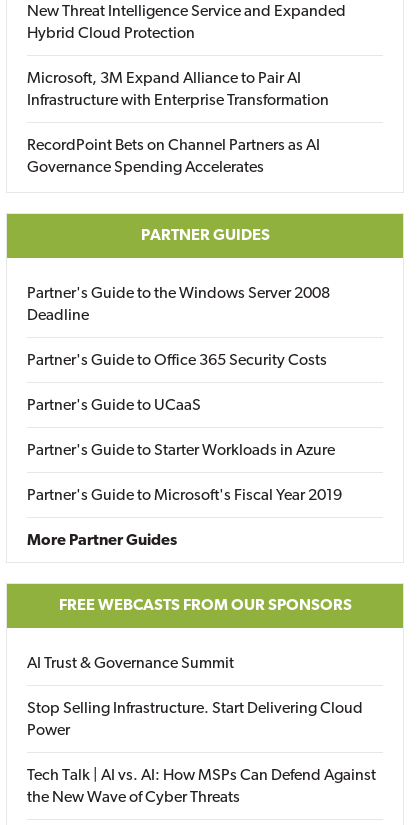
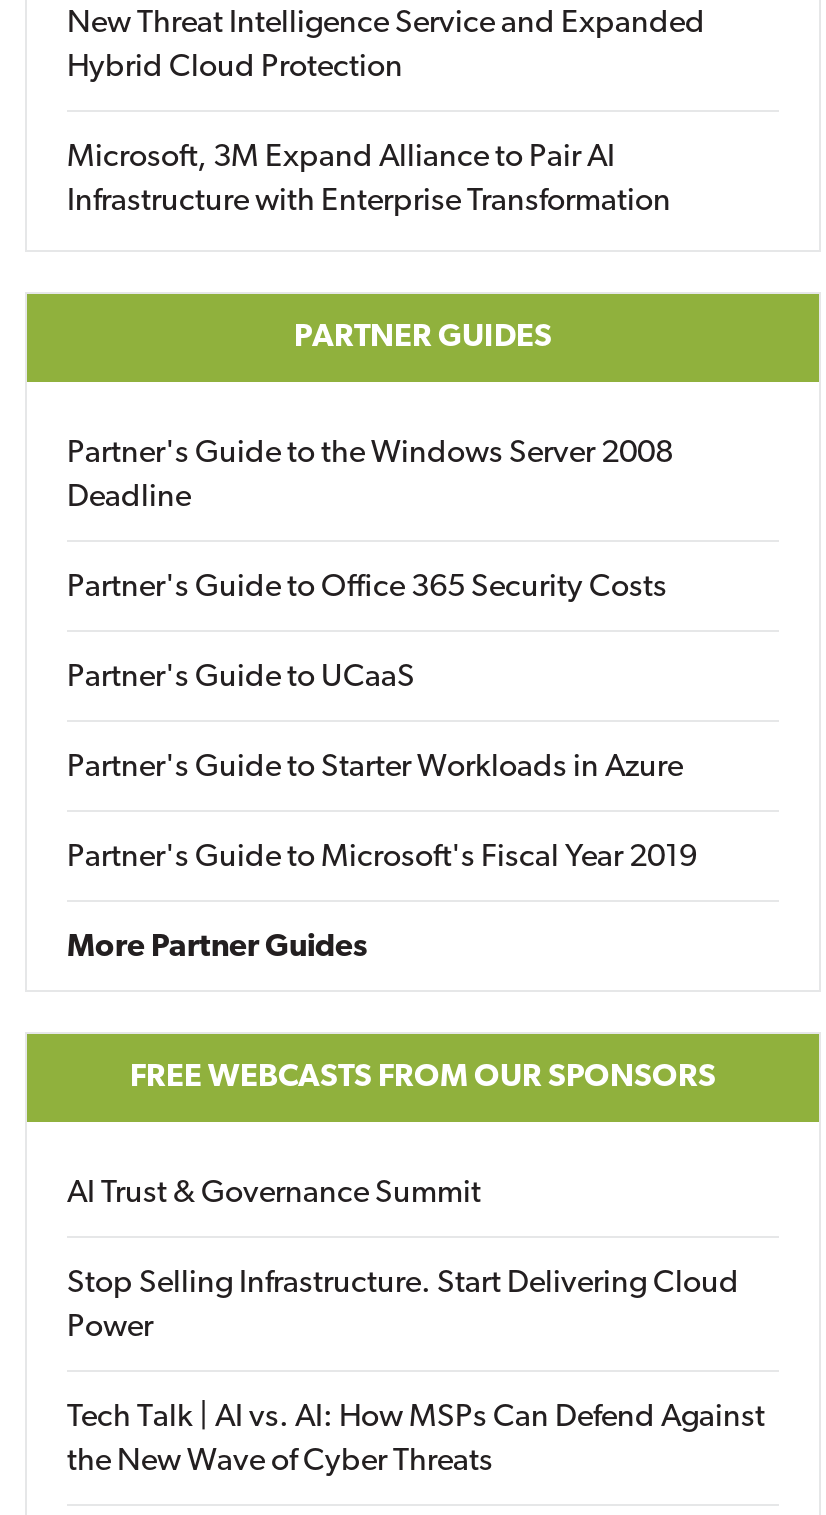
[27,138,320,176] RecordPoint Bets on Channel Partners as AI | Governance Spending Accelerates -> none

